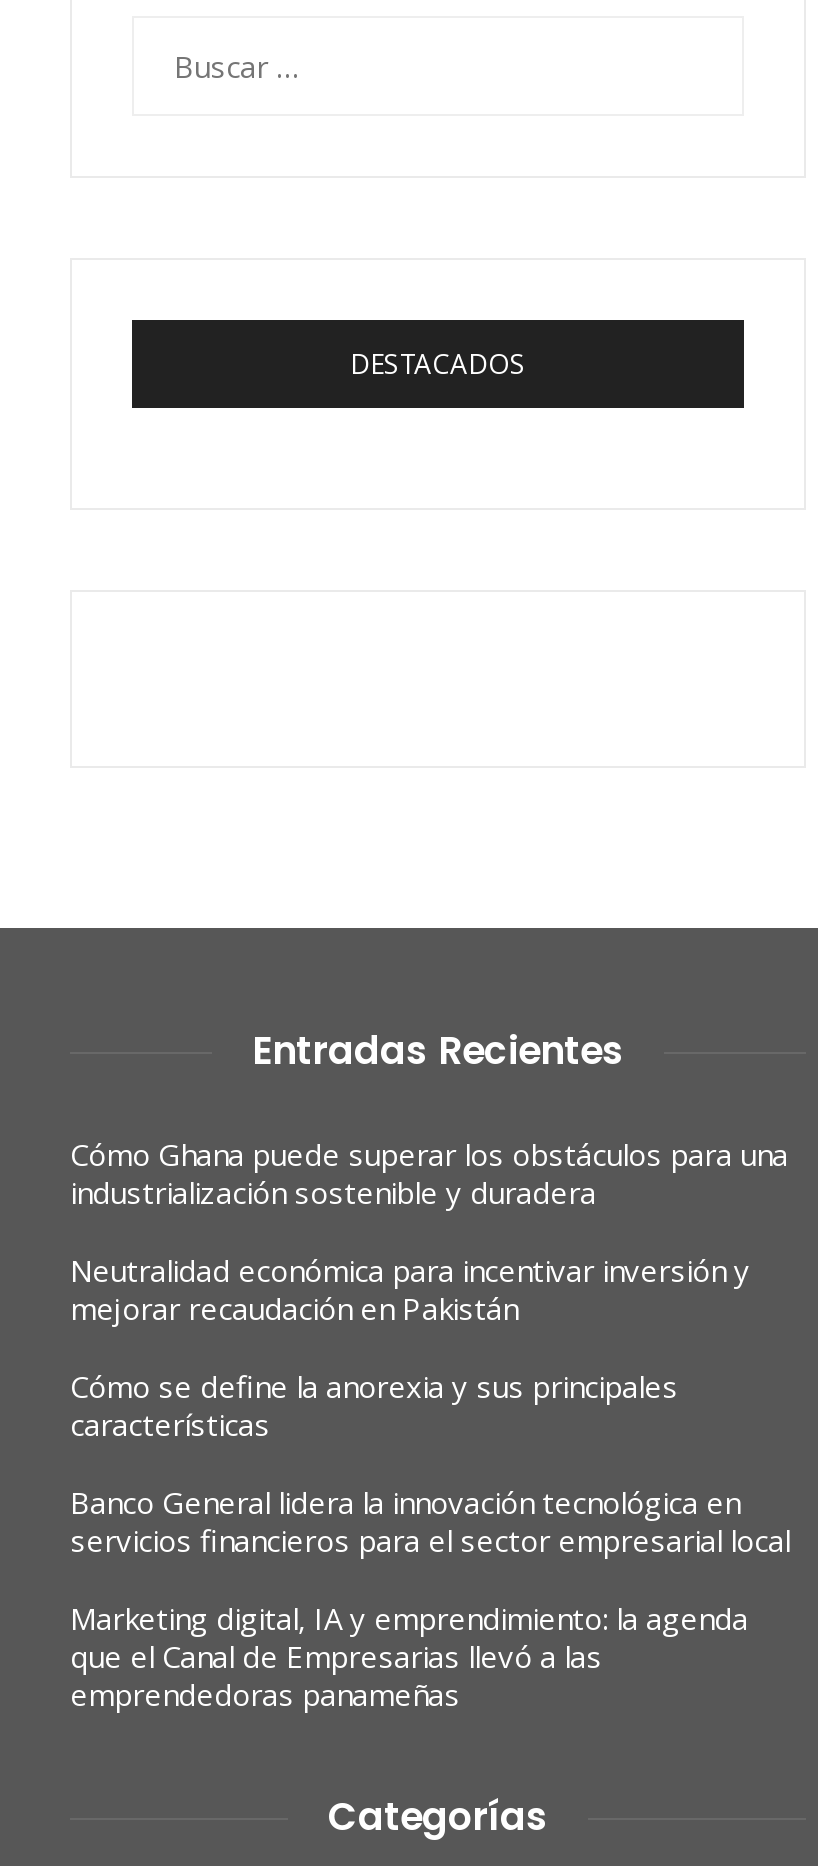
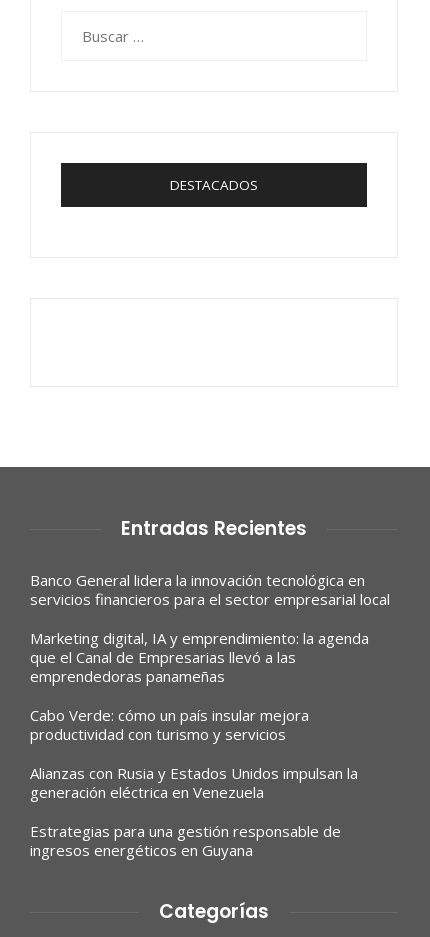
[70,1134,788,1444] Cómo Ghana puede superar los obstáculos para una | industrialización sostenible y duradera | Neutralidad económica para incentivar inversión y | mejorar recaudación en Pakistán | Cómo se define la anorexia y sus principales | características -> none
moved [70,1482,790,1714] -> [30,570,390,686]: Banco General lidera la innovación tecnológica en | servicios financieros para el sector empresarial local | Marketing digital, IA y emprendimiento: la agenda | que el Canal de Empresarias llevó a las | emprendedoras panameñas
none -> [30,705,358,860] Cabo Verde: cómo un país insular mejora | productividad con turismo y servicios | Alianzas con Rusia y Estados Unidos impulsan la | generación eléctrica en Venezuela | Estrategias para una gestión responsable de | ingresos energéticos en Guyana

